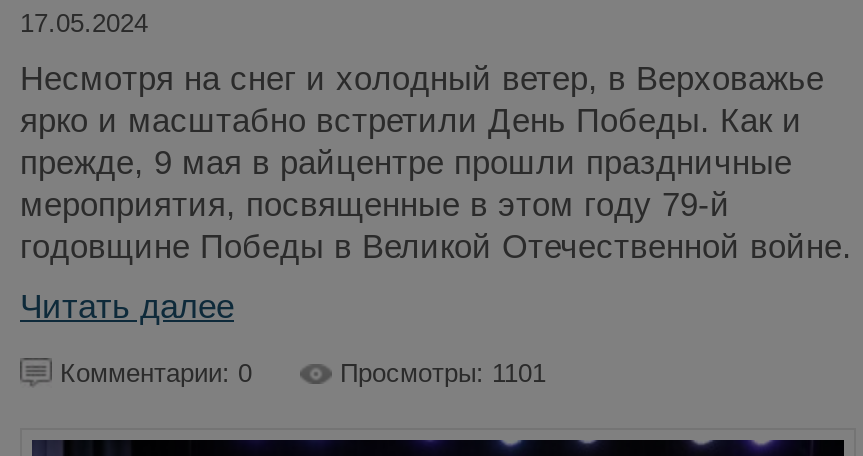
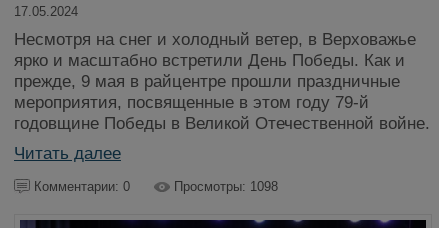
[340,357,546,387] Просмотры: 1101 -> [174,179,278,194] Просмотры: 1098

